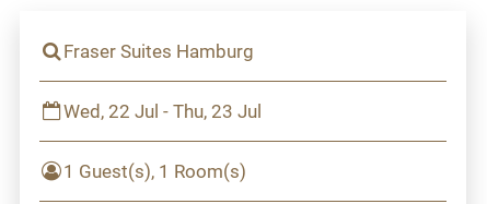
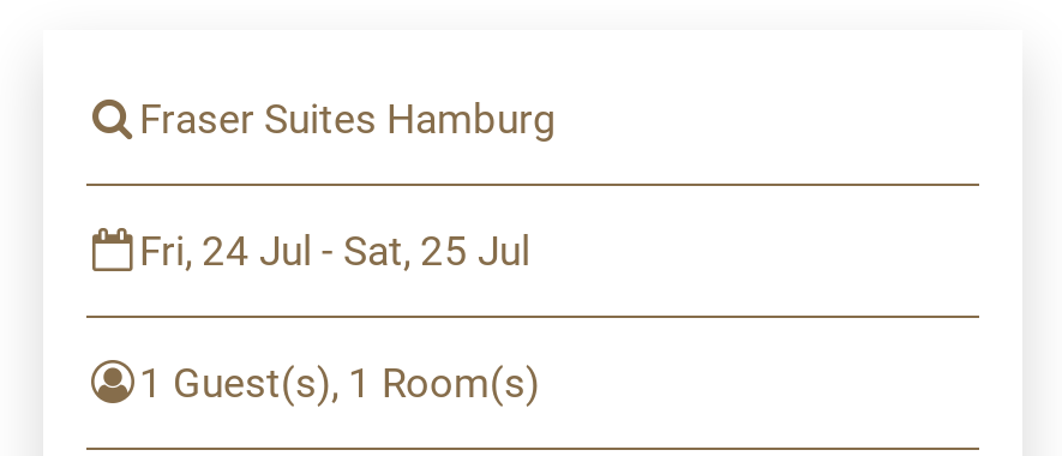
[63,98,262,123] Wed, 22 Jul - Thu, 23 Jul -> [139,222,530,277] Fri, 24 Jul - Sat, 25 Jul

